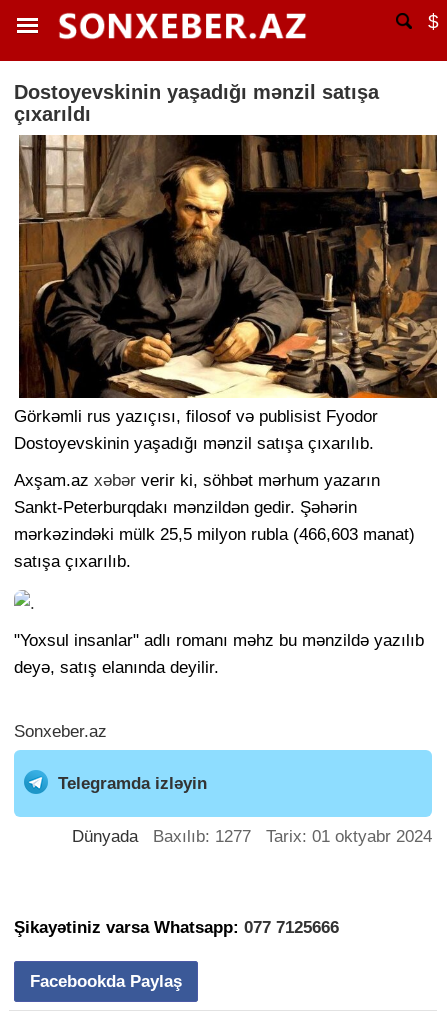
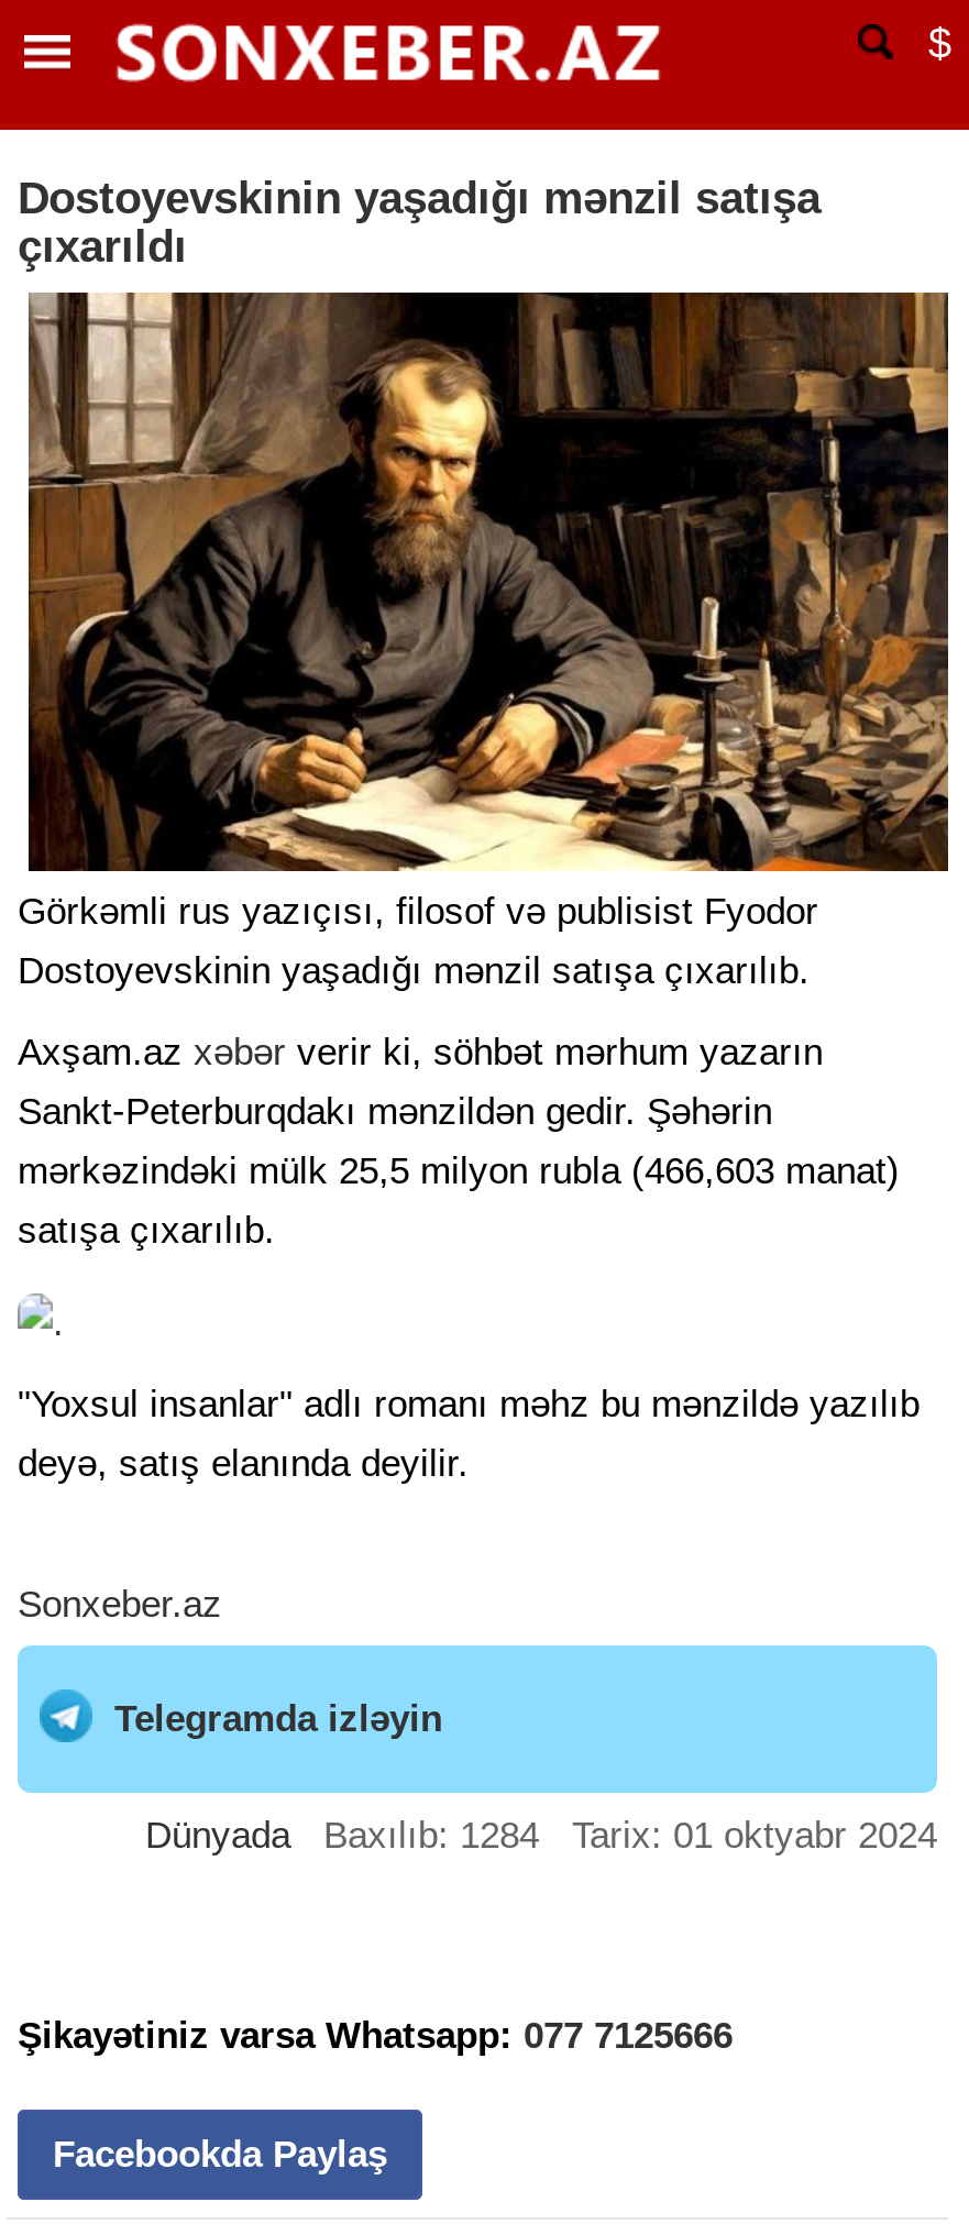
[72,827,432,846] Dünyada Baxılıb: 1277 Tarix: 01 oktyabr 2024 -> [145,1814,937,1856] Dünyada Baxılıb: 1284 Tarix: 01 oktyabr 2024

